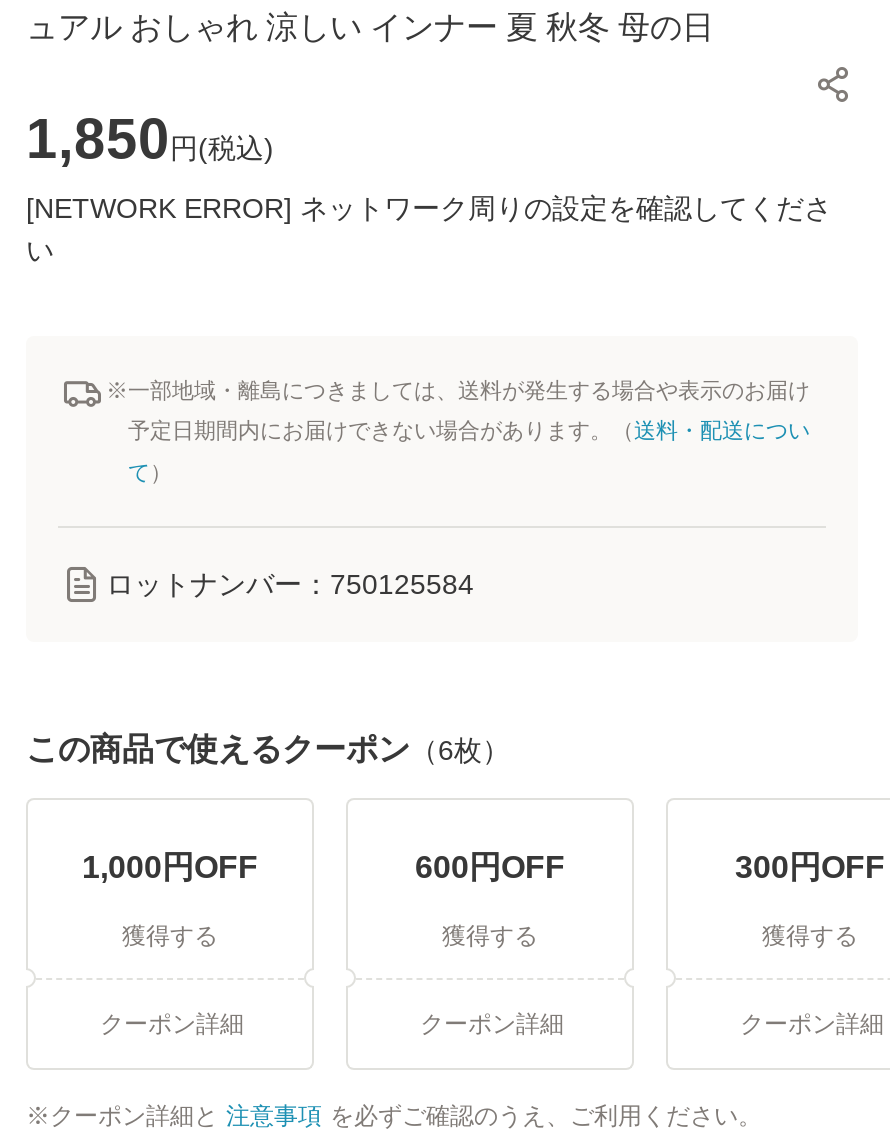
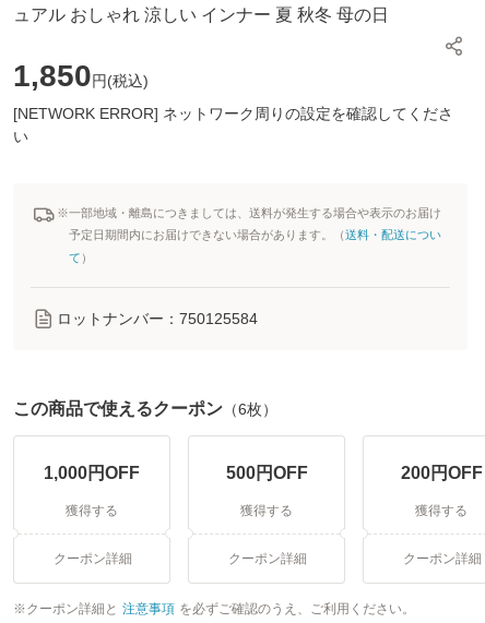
[415,850,565,884] 600円OFF -> [226,464,307,482] 500円OFF
[735,850,885,884] 300円OFF -> [400,464,482,482] 200円OFF

